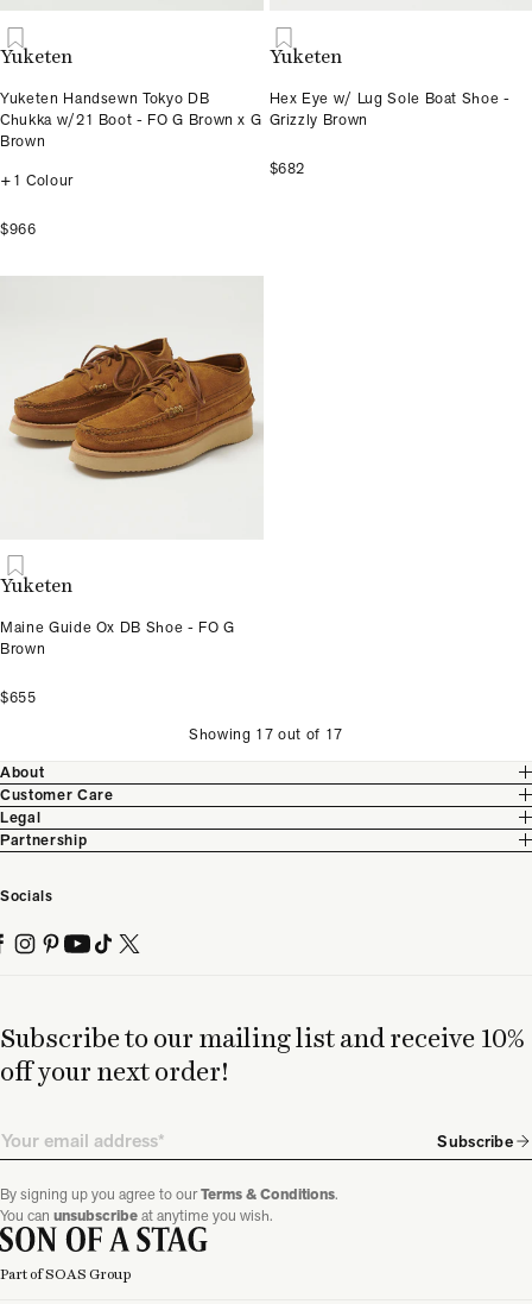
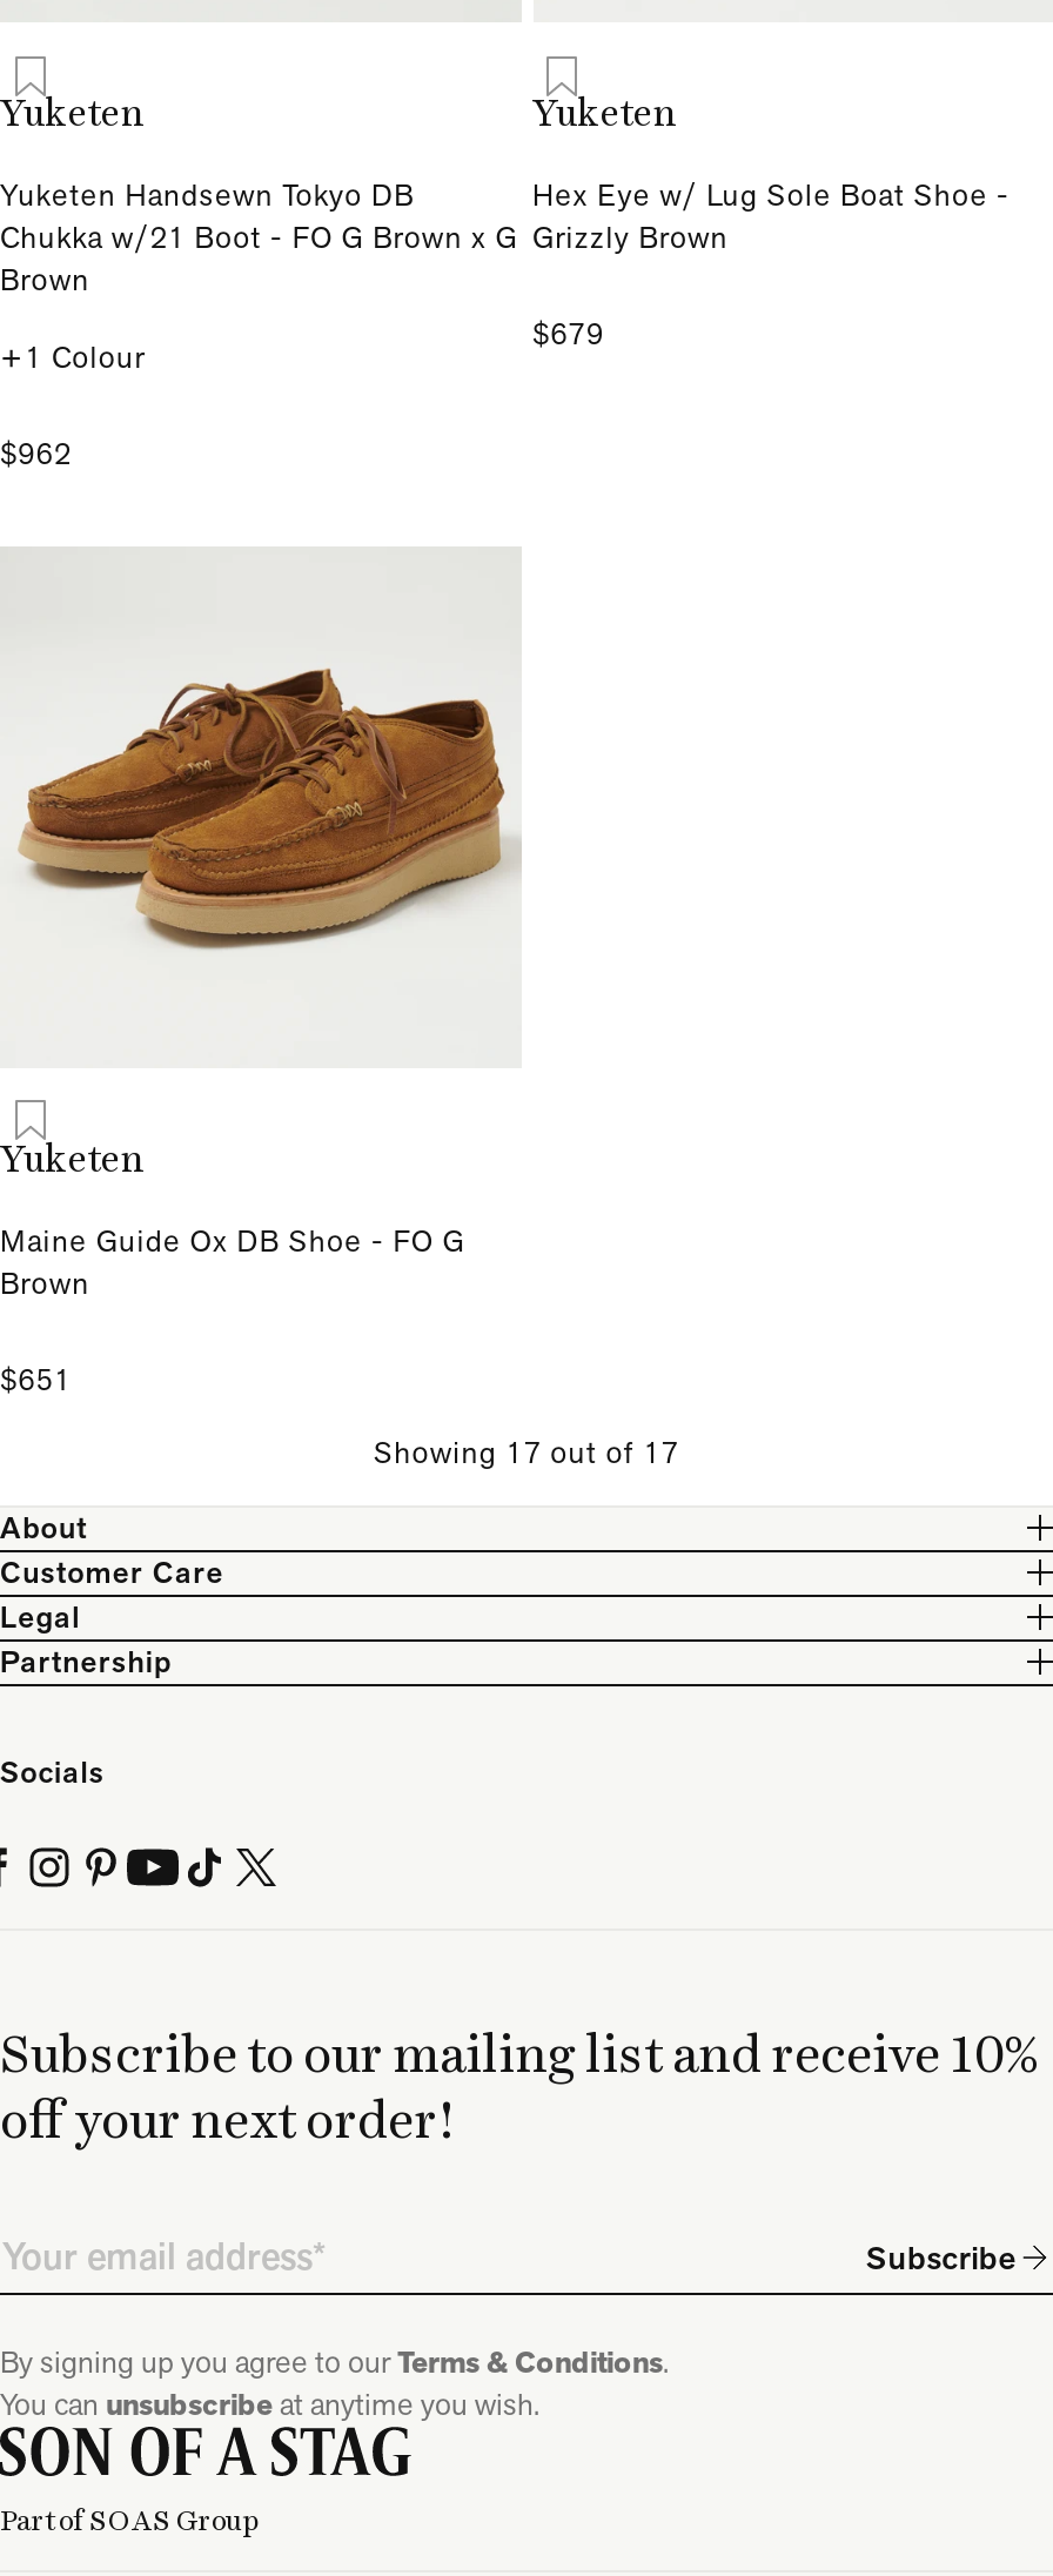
[269,158,305,179] $682 -> [532,314,604,354] $679
[0,219,36,239] $966 -> [0,434,72,474] $962
[0,687,36,707] $655 -> [0,1359,72,1399] $651

